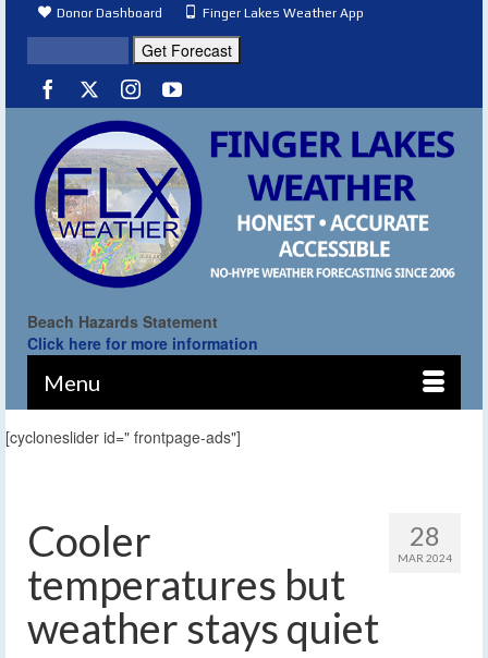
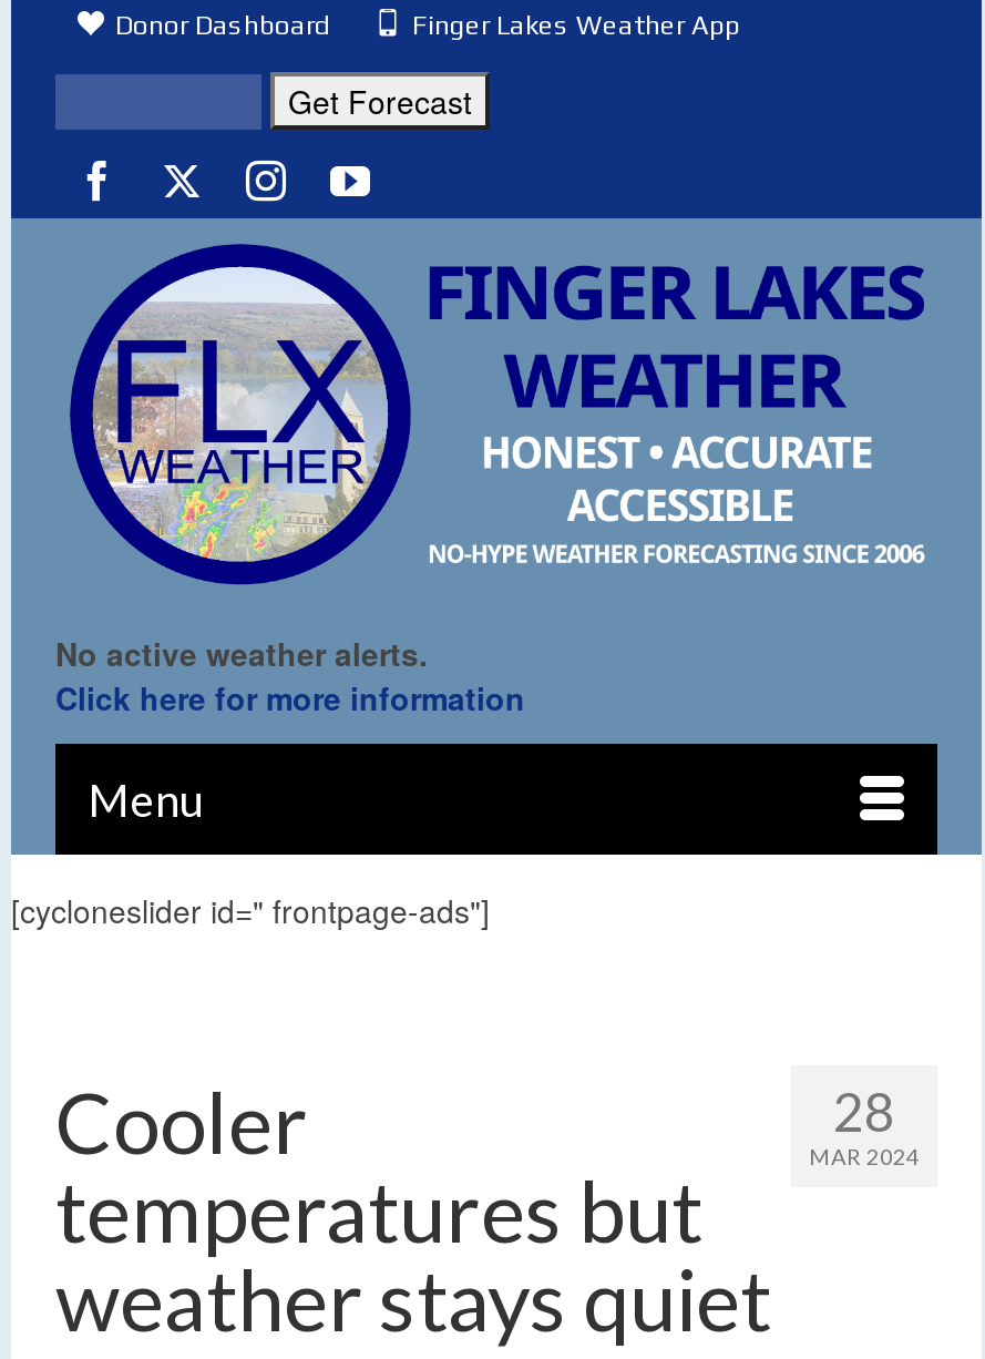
[27,311,218,333] Beach Hazards Statement -> [55,631,428,675] No active weather alerts.

